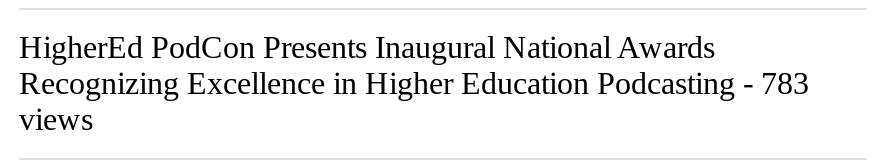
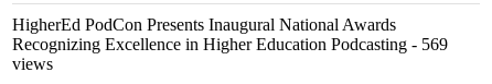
[19,66,809,100] Recognizing Excellence in Higher Education Podcasting - 783 -> [12,35,448,53] Recognizing Excellence in Higher Education Podcasting - 569

